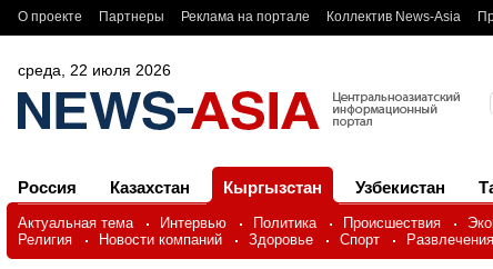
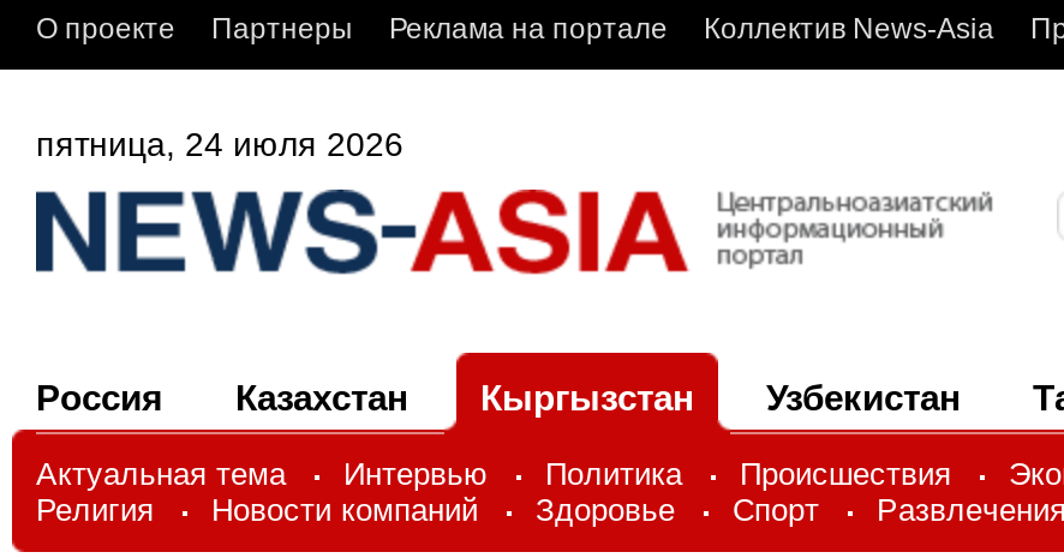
[18,61,171,79] среда, 22 июля 2026 -> [36,125,404,163] пятница, 24 июля 2026

